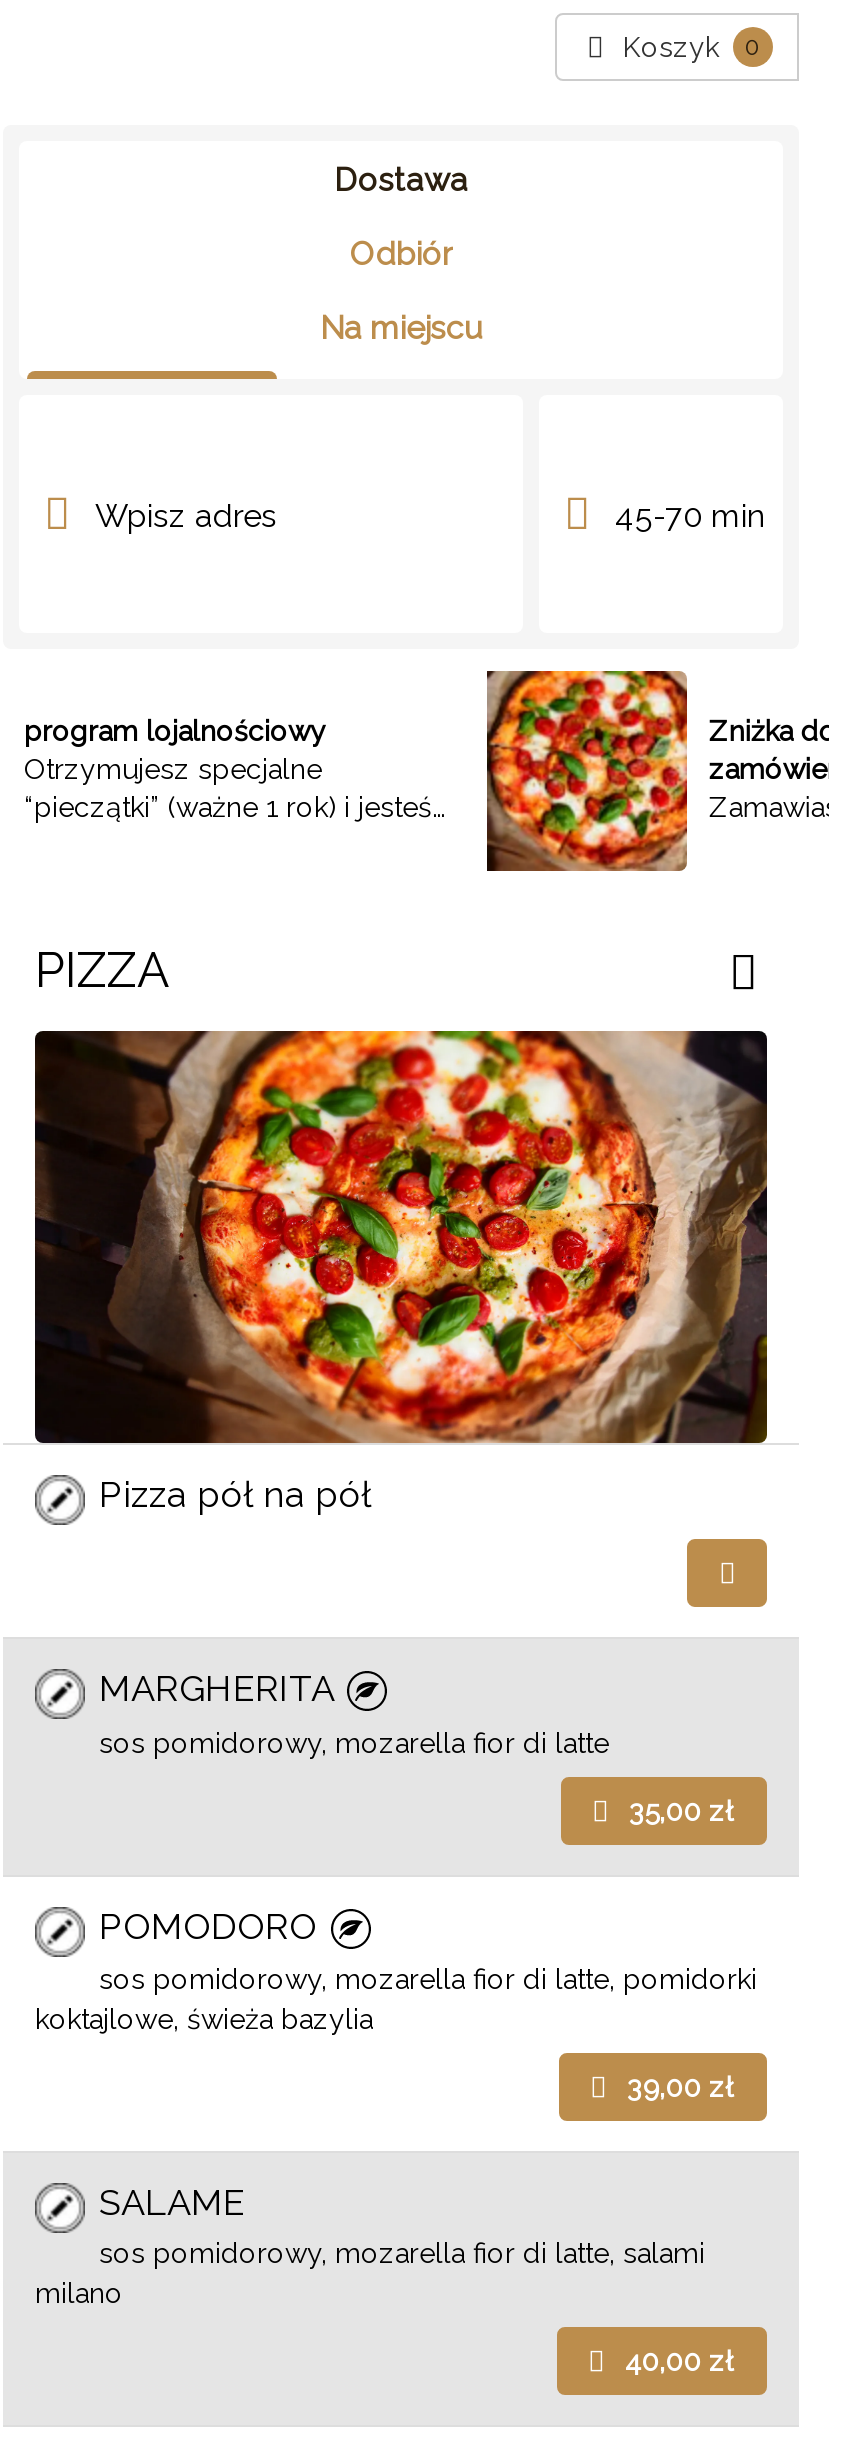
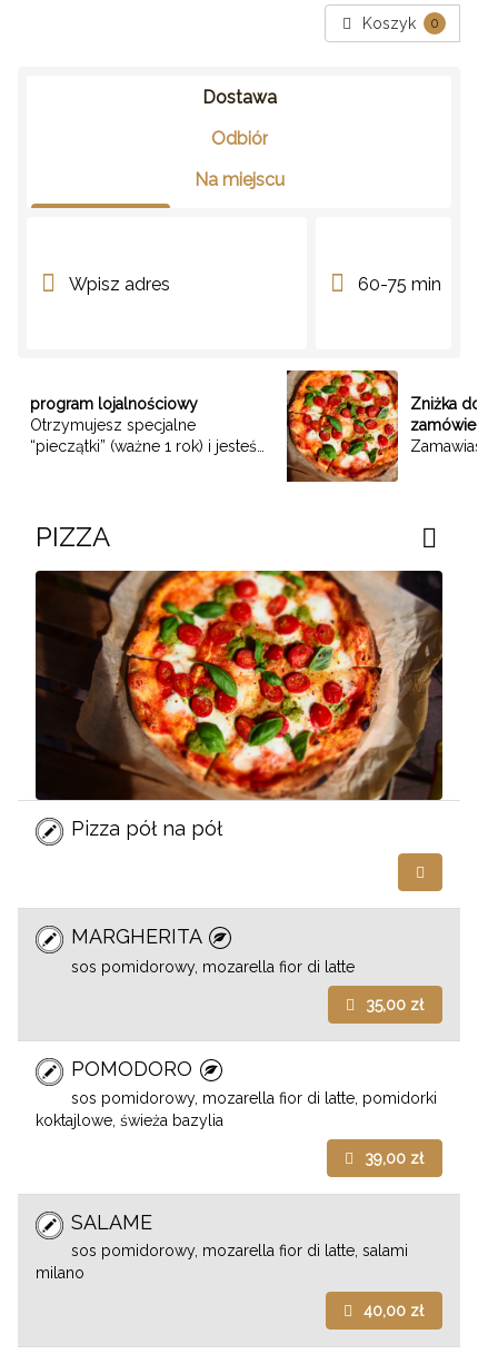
[615,497,767,535] 45-70 min -> [358,274,442,295] 60-75 min

